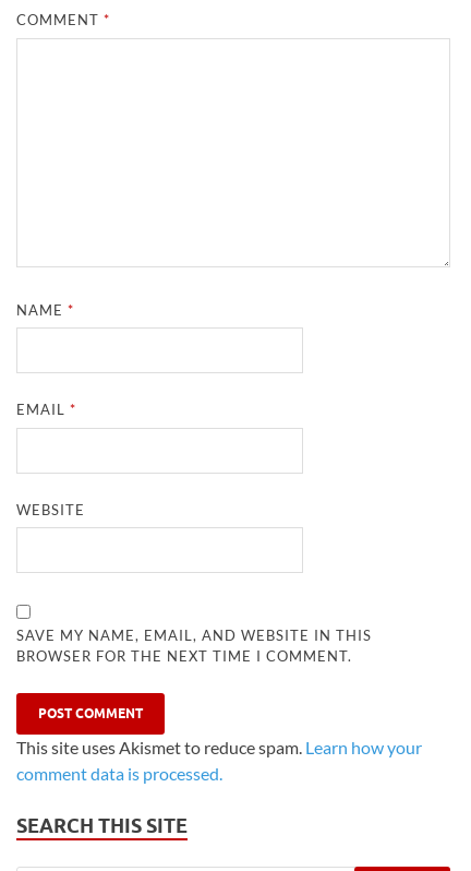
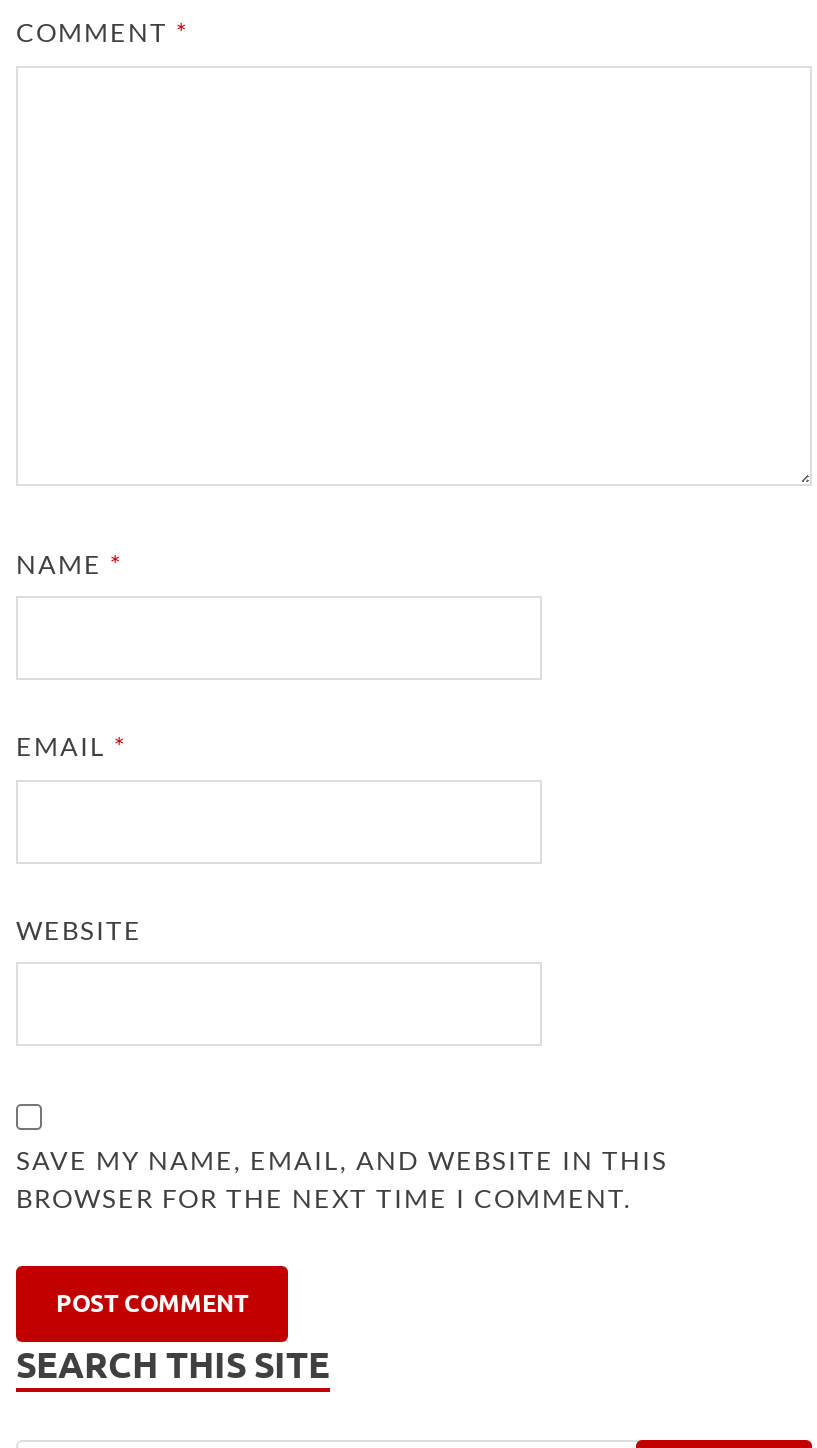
[16,737,422,784] This site uses Akismet to reduce spam. Learn how your | comment data is processed. -> none

